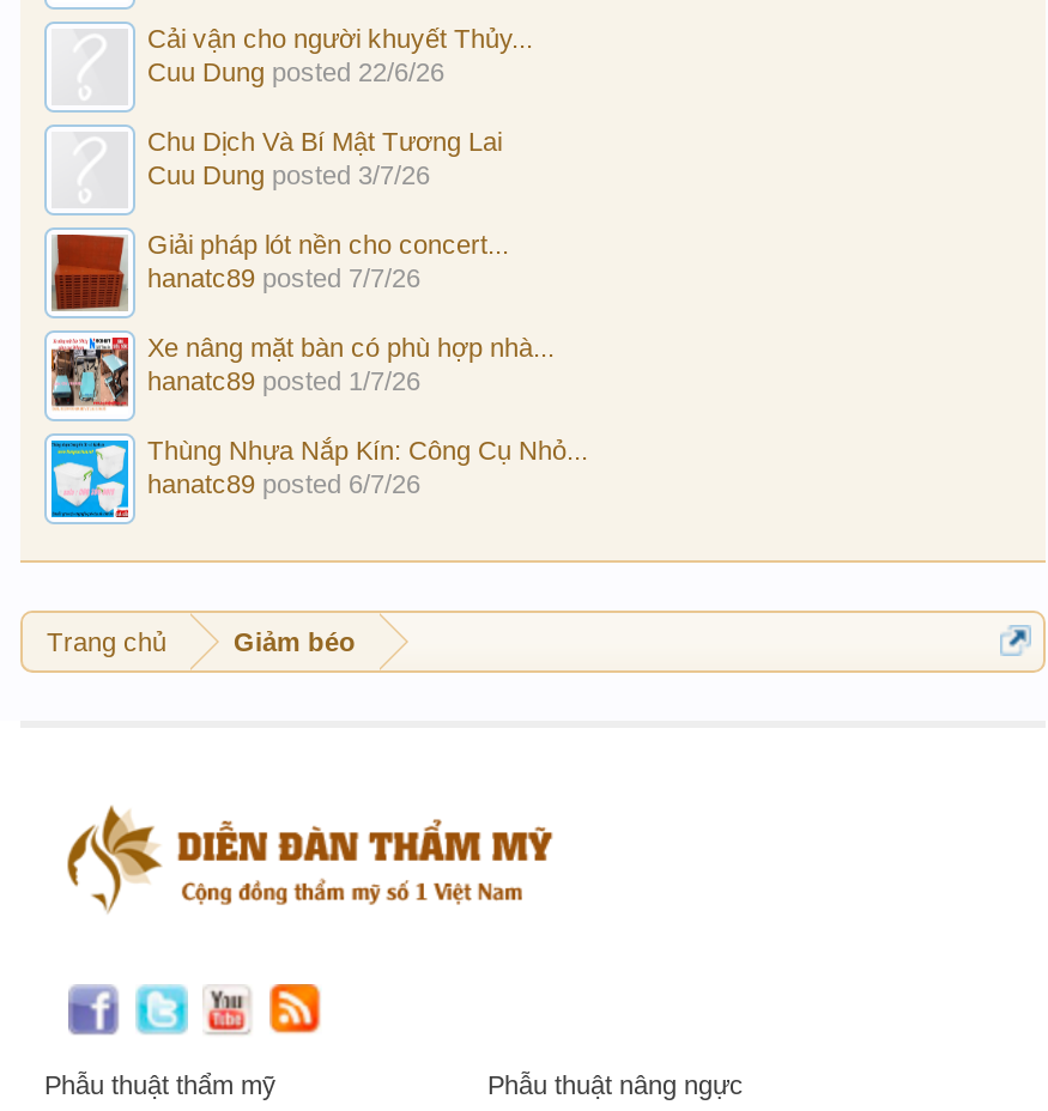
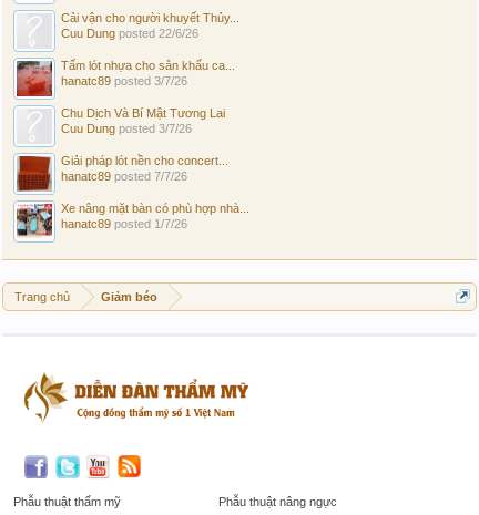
none -> [16,59,235,97] [image] | Tấm lót nhựa cho sân khấu ca... | hanatc89 posted 3/7/26
moved [47,127,555,396] -> [14,107,249,231]: [image] | Chu Dịch Và Bí Mật Tương Lai | Cuu Dung posted 3/7/26 | Giải pháp lót nền cho concert... | hanatc89 posted 7/7/26 | Xe nâng mặt bàn có phù hợp nhà... | hanatc89 posted 1/7/26
[49,436,588,520] [image] | Thùng Nhựa Nắp Kín: Công Cụ Nhỏ... | hanatc89 posted 6/7/26 -> none

